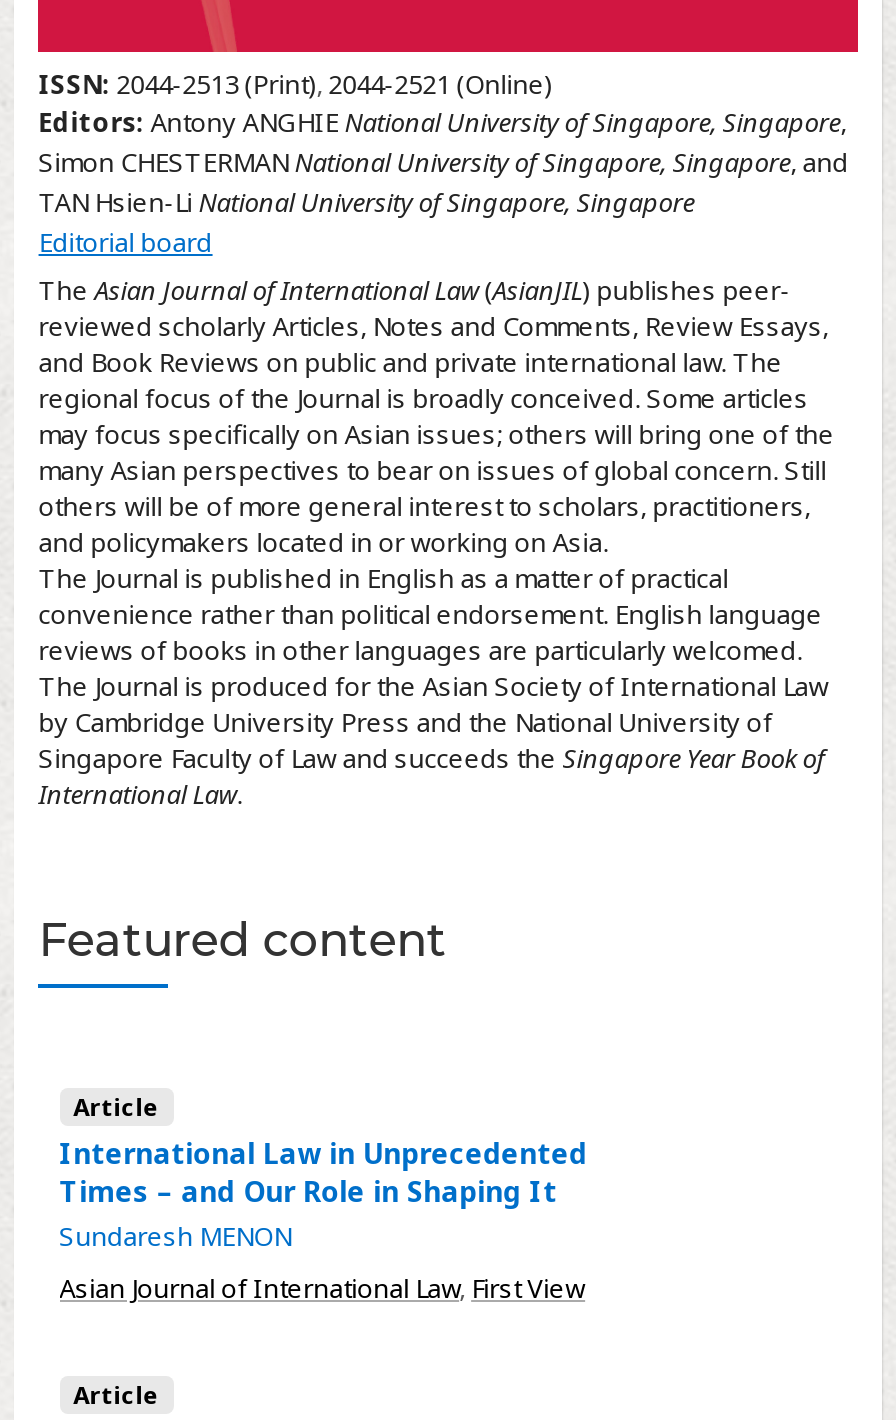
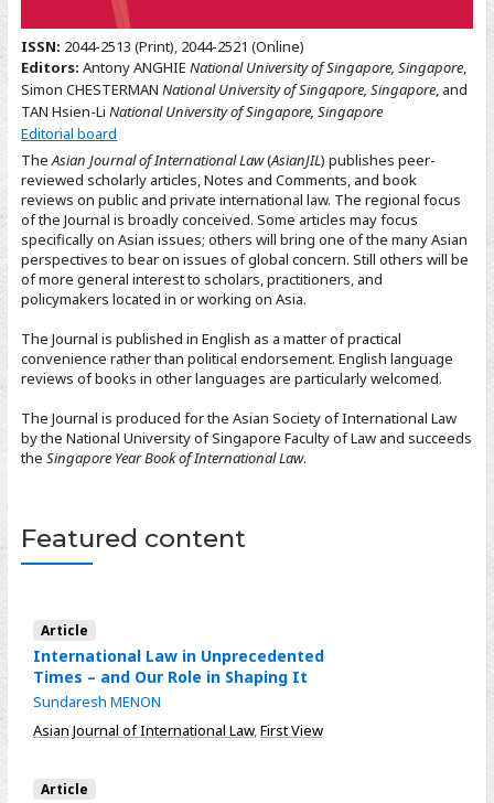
[39,308,835,560] reviewed scholarly Articles, Notes and Comments, Review Essays, | and Book Reviews on public and private international law. The | regional focus of the Journal is broadly conceived. Some articles | may focus specifically on Asian issues; others will bring one of the | many Asian perspectives to bear on issues of global concern. Still | others will be of more general interest to scholars, practitioners, | and policymakers located in or working on Asia. -> [21,170,469,309] reviewed scholarly articles, Notes and Comments, and book | reviews on public and private international law. The regional focus | of the Journal is broadly conceived. Some articles may focus | specifically on Asian issues; others will bring one of the many Asian | perspectives to bear on issues of global concern. Still others will be | of more general interest to scholars, practitioners, and | policymakers located in or working on Asia.
moved [39,668,829,704] -> [21,408,457,428]: The Journal is produced for the Asian Society of International Law
[39,704,825,812] by Cambridge University Press and the National University of | Singapore Faculty of Law and succeeds the Singapore Year Book of | International Law. -> [21,428,472,468] by the National University of Singapore Faculty of Law and succeeds | the Singapore Year Book of International Law.

